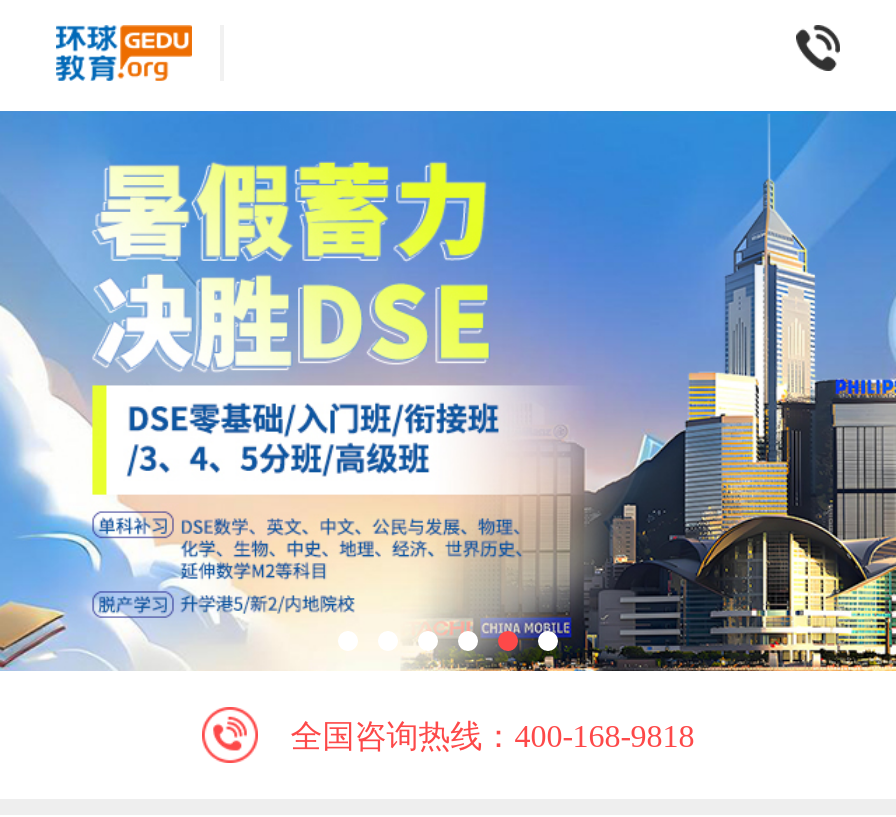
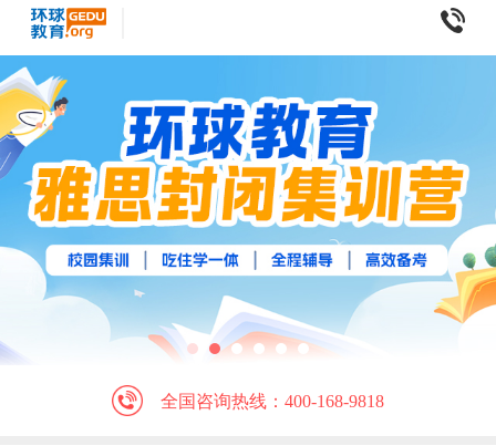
[6,111,890,673] [image] -> [3,55,493,365] [image]

